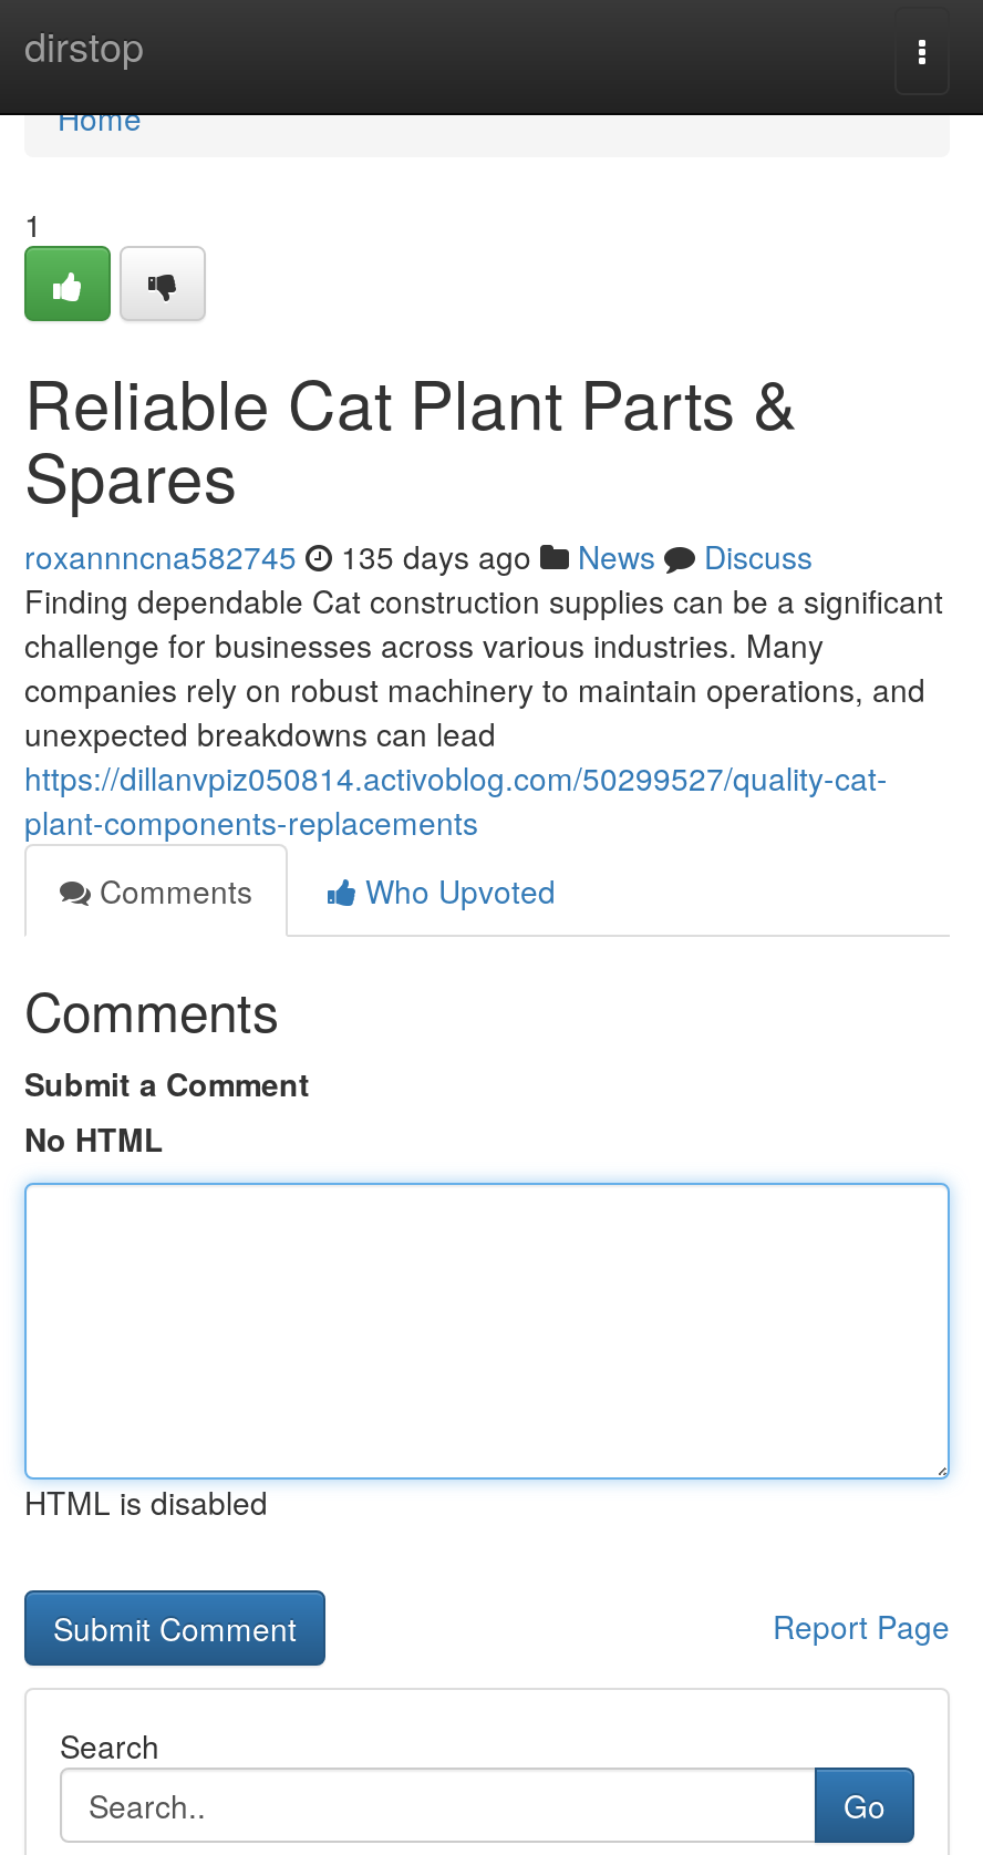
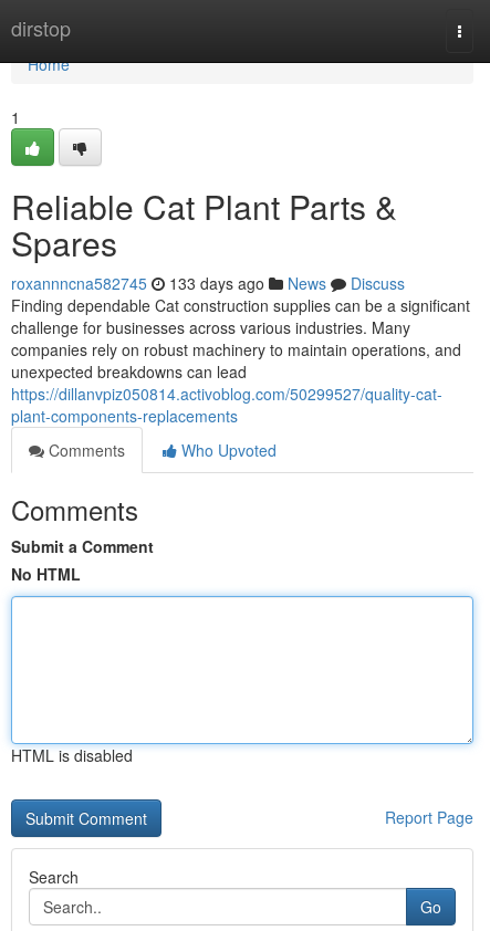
[24,534,813,578] roxannncna582745 135 days ago News Discuss -> [11,272,405,294] roxannncna582745 133 days ago News Discuss

